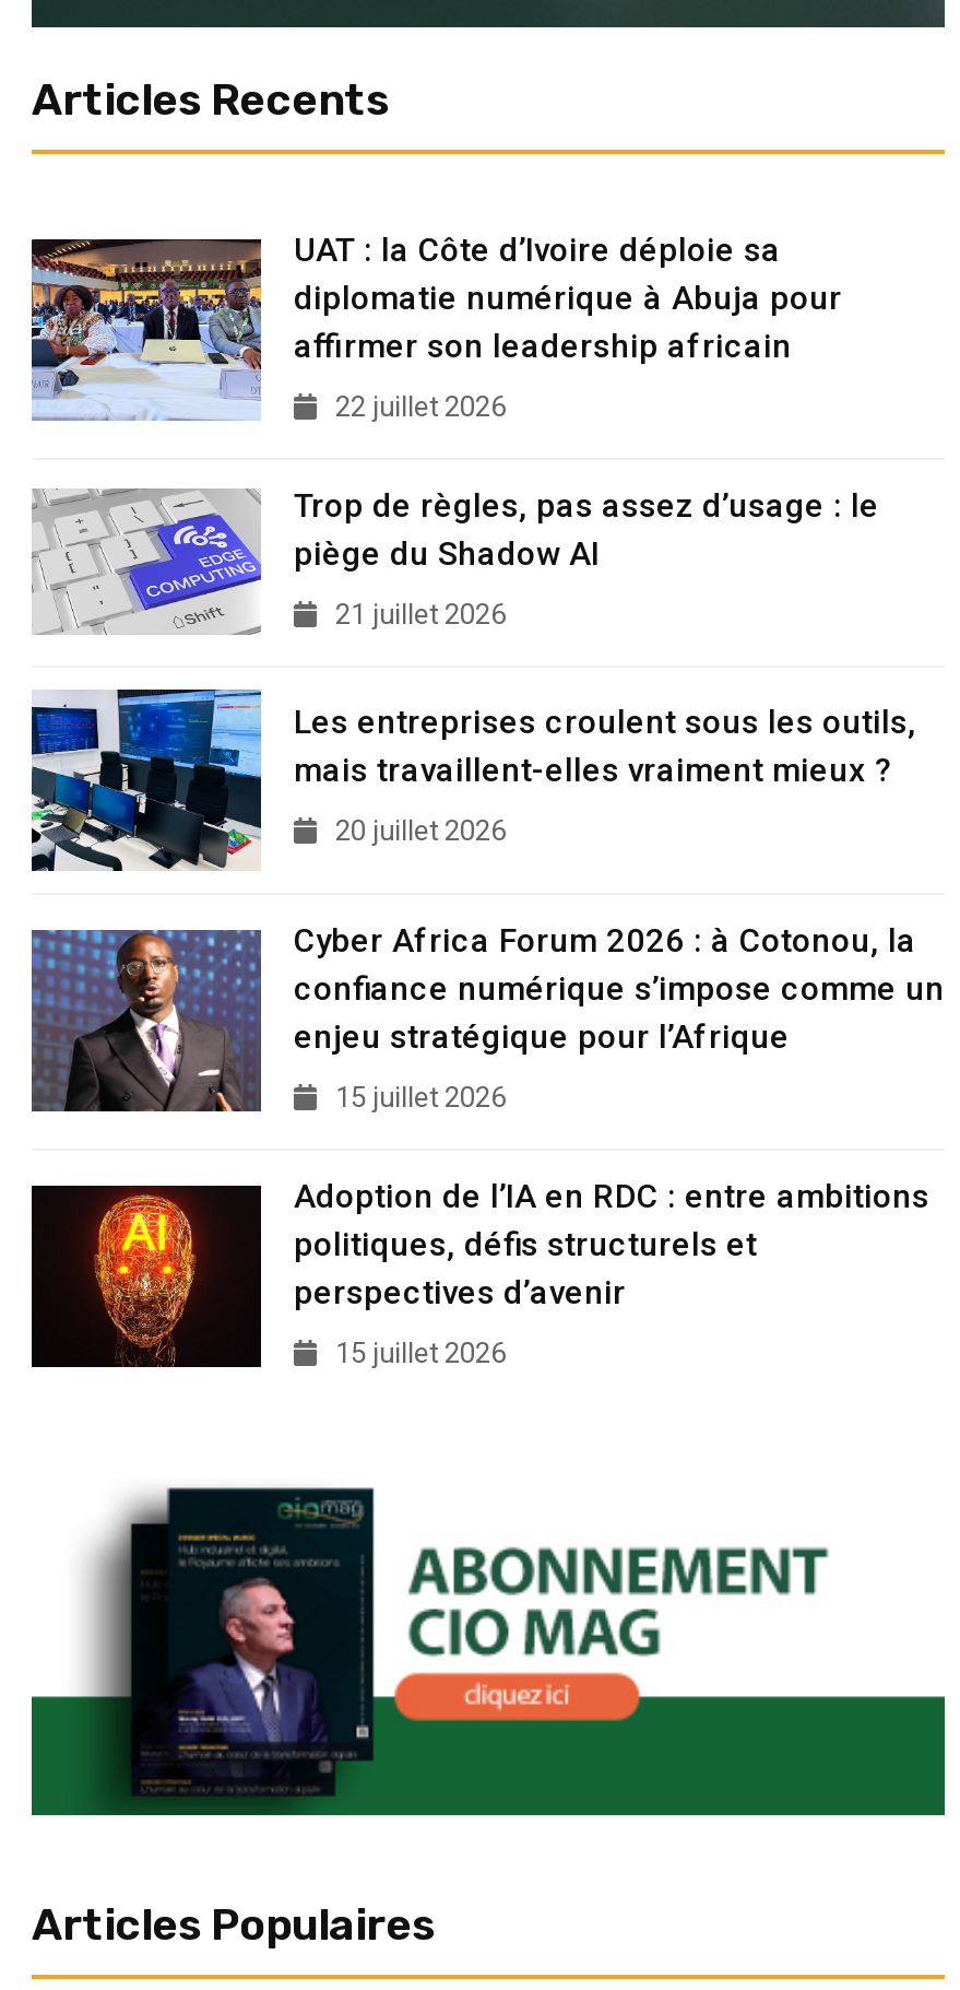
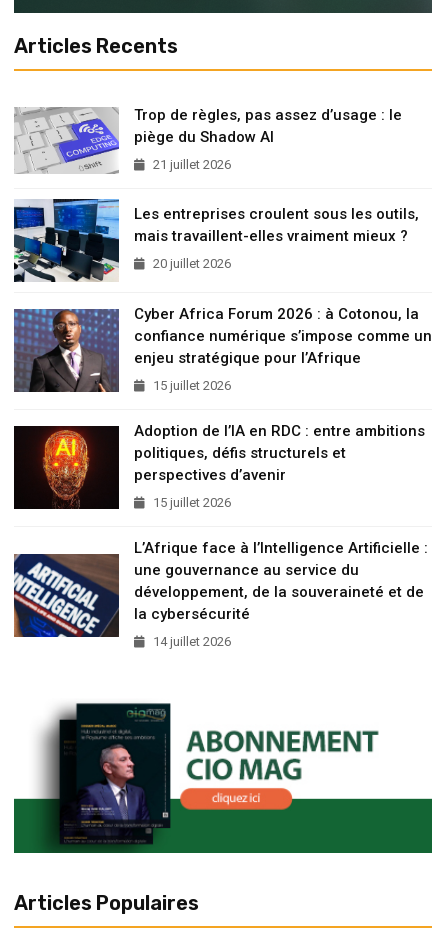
[29,232,842,424] [image] | UAT : la Côte d’Ivoire déploie sa | diplomatie numérique à Abuja pour | affirmer son leadership africain | 22 juillet 2026 -> none
moved [34,488,945,1371] -> [15,106,432,510]: [image] | Trop de règles, pas assez d’usage : le | piège du Shadow AI | ... | perspectives d’avenir | 15 juillet 2026
none -> [13,539,428,649] [image] | L’Afrique face à l’Intelligence Artificielle : | une gouvernance au service du | développement, de la souveraineté et de | la cybersécurité | 14 juillet 2026

